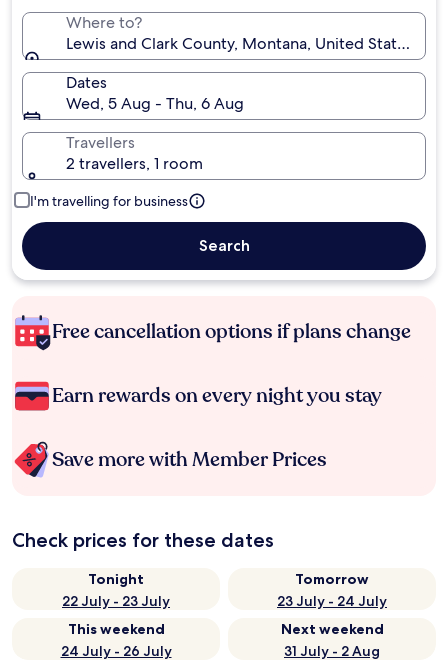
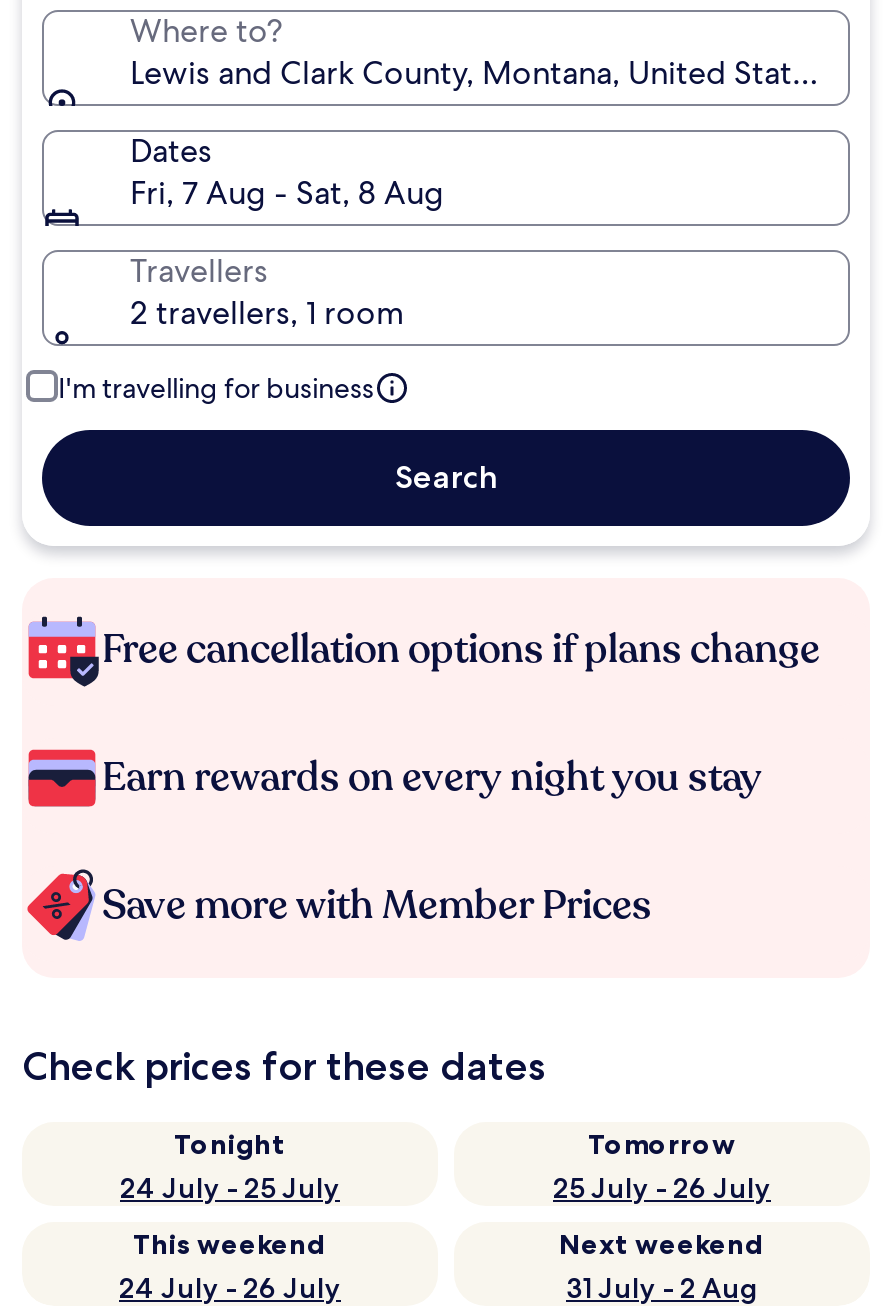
[66,93,244,114] Wed, 5 Aug - Thu, 6 Aug -> [130,172,444,214] Fri, 7 Aug - Sat, 8 Aug
[62,592,170,610] 22 July - 23 July -> [120,1170,340,1206] 24 July - 25 July
[277,592,387,610] 23 July - 24 July -> [553,1170,771,1206] 25 July - 26 July

